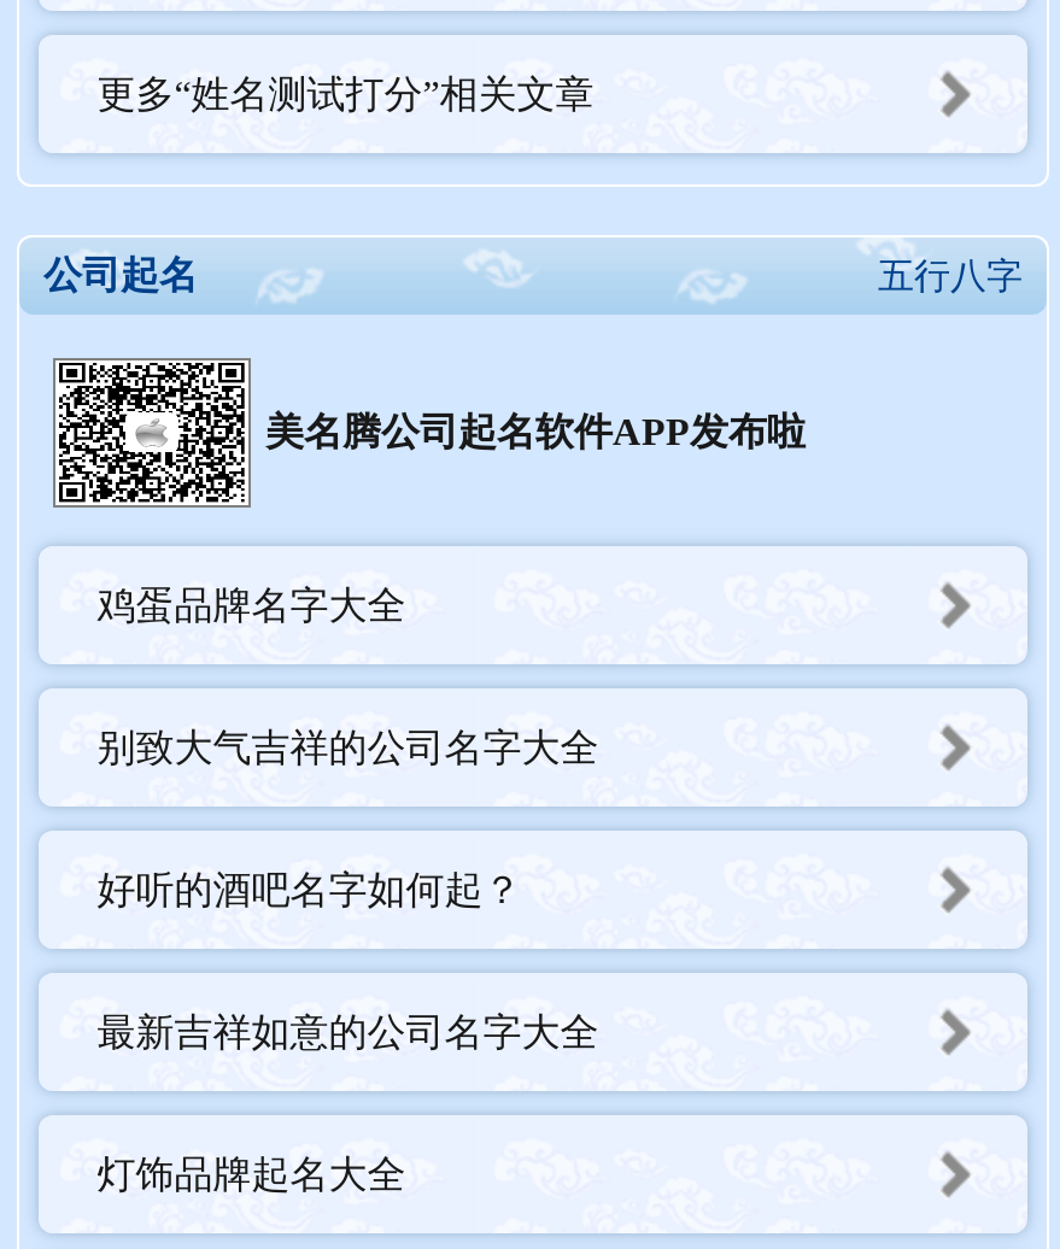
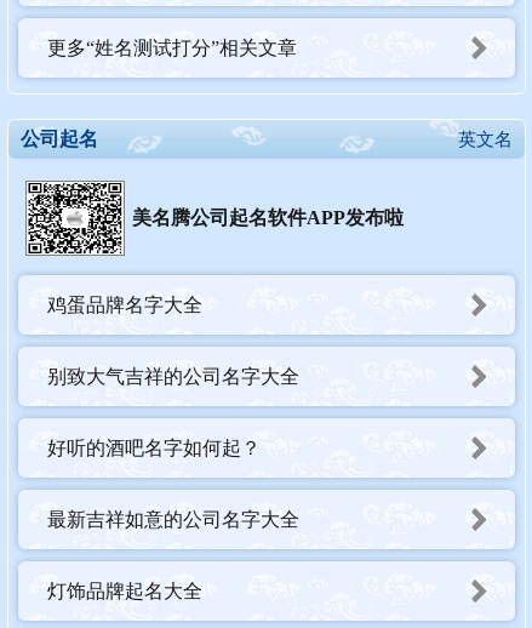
[878,258,1023,296] 五行八字 -> [458,130,513,149] 英文名

